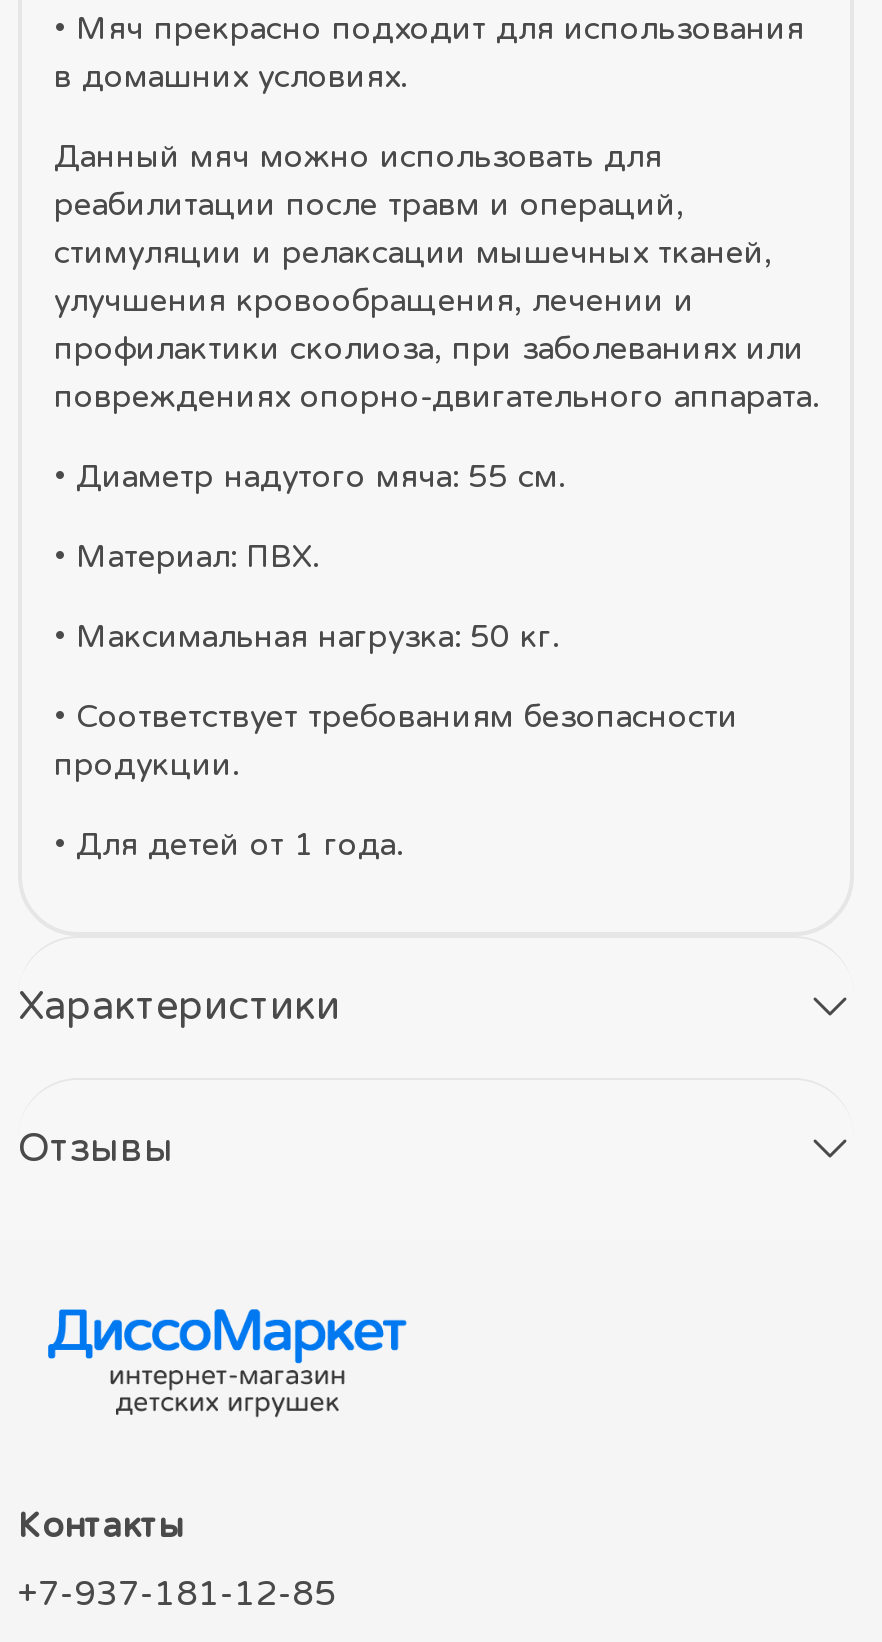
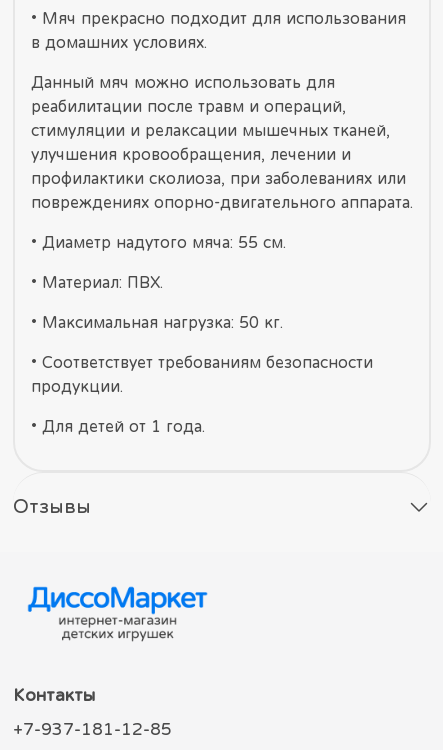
[18,982,340,1028] Характеристики -> none

